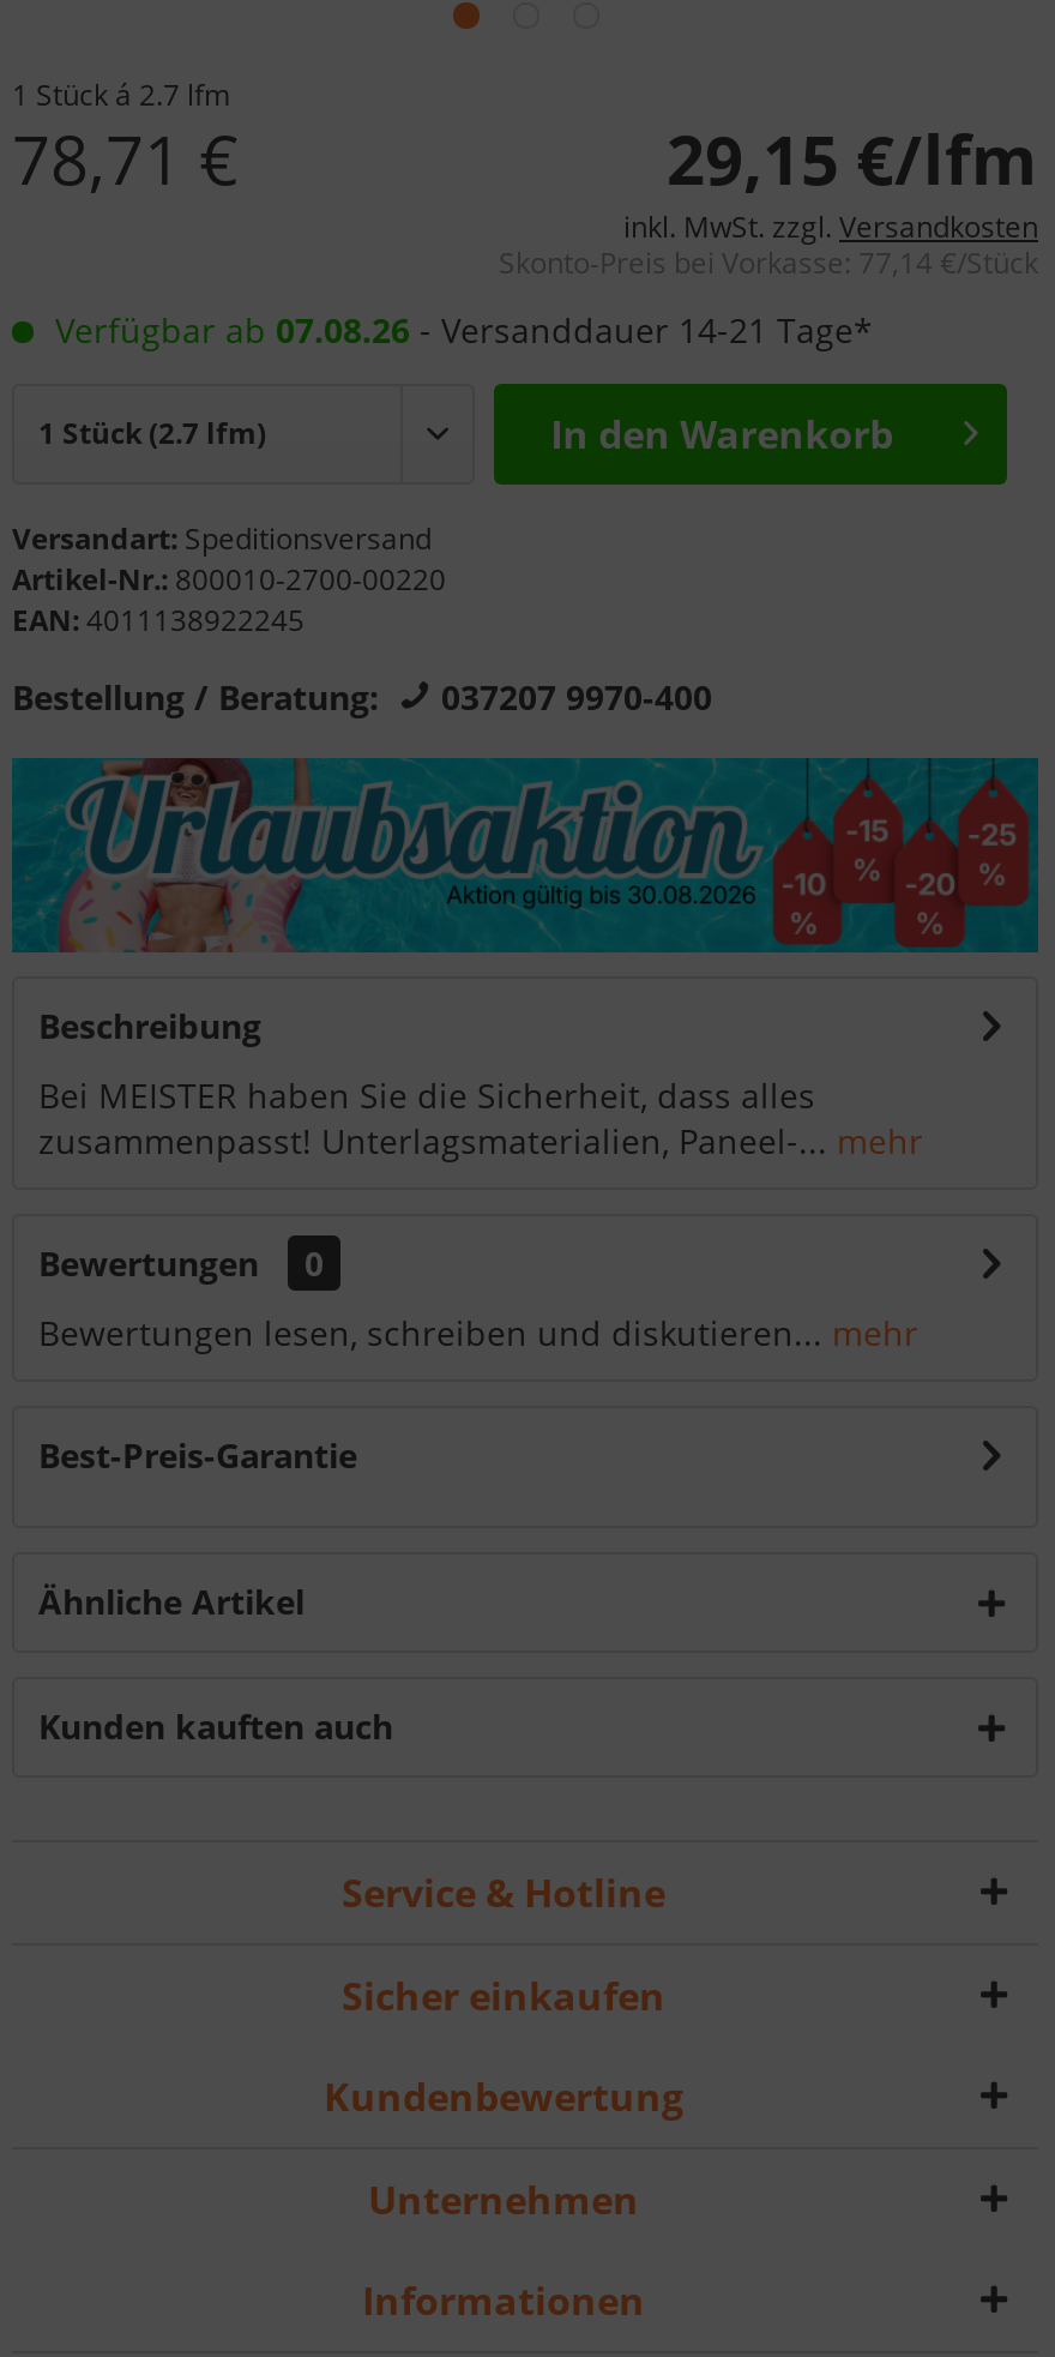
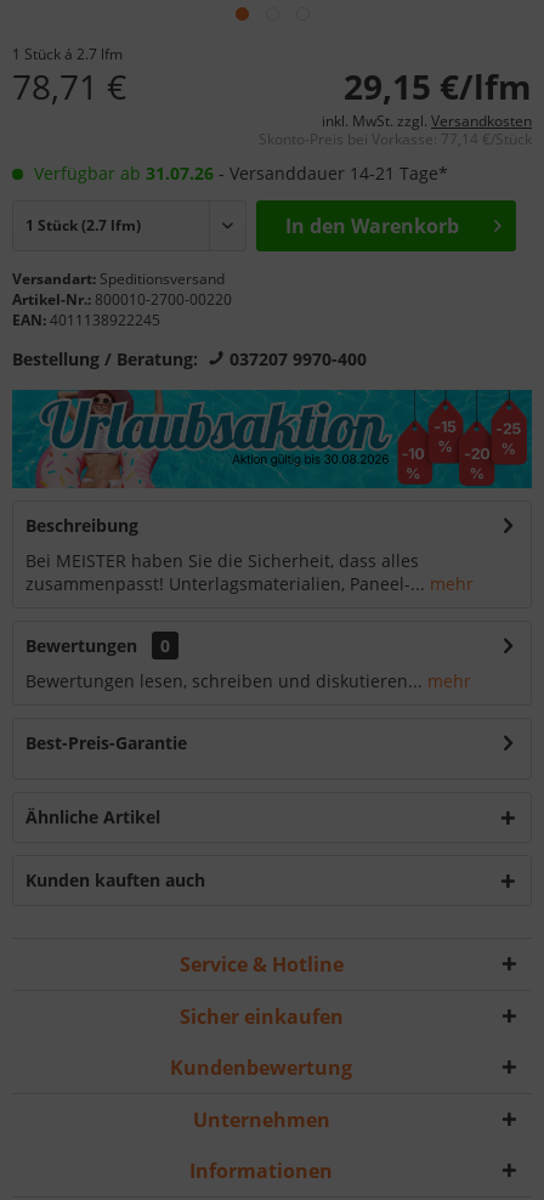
[46,307,873,353] Verfügbar ab 07.08.26 - Versanddauer 14-21 Tage* -> [29,162,448,185] Verfügbar ab 31.07.26 - Versanddauer 14-21 Tage*

